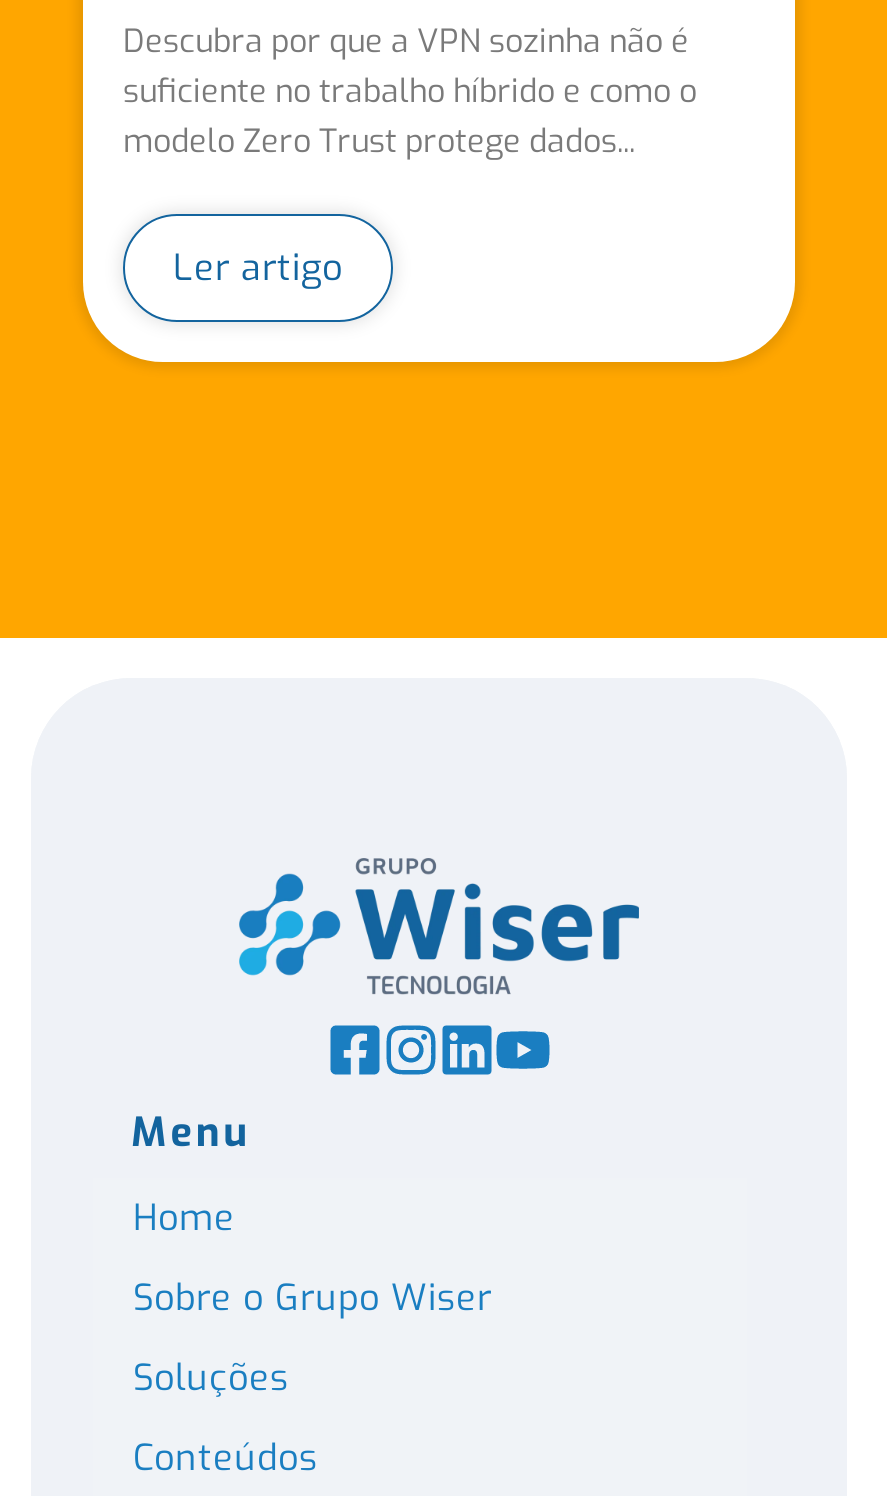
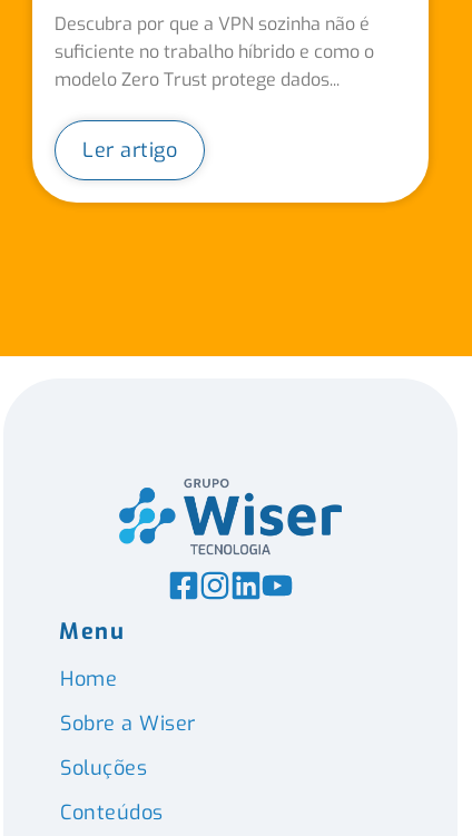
[133,1274,492,1322] Sobre o Grupo Wiser -> [60,710,195,737] Sobre a Wiser

